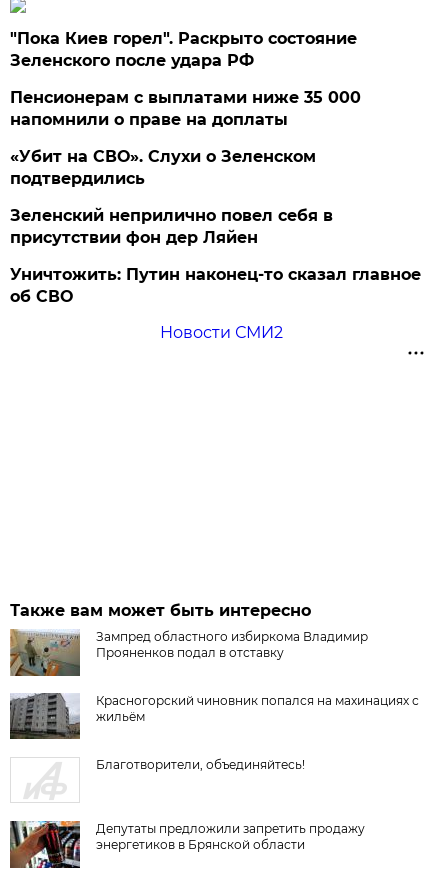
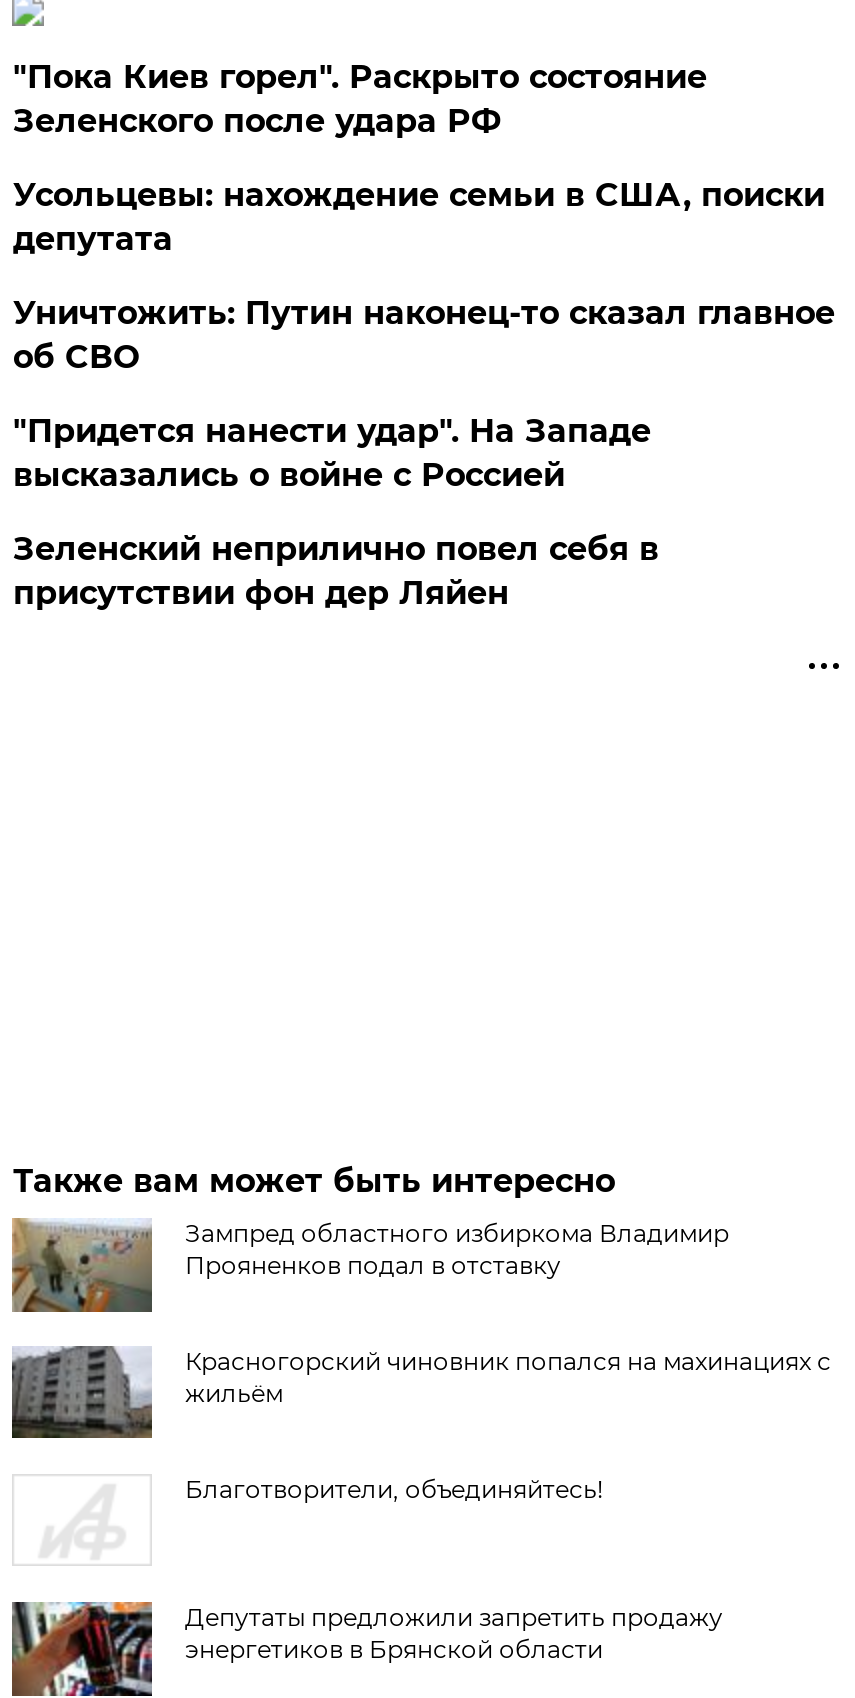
[10,88,361,188] Пенсионерам с выплатами ниже 35 000 | напомнили о праве на доплаты | «Убит на СВО». Слухи о Зеленском | подтвердились -> [13,176,825,494] Усольцевы: нахождение семьи в США, поиски | депутата | "Придется нанести удар". На Западе | высказались о войне с Россией
moved [10,206,333,247] -> [13,530,659,612]: Зеленский неприлично повел cебя в | присутствии фон дер Ляйен
moved [10,265,421,306] -> [13,294,835,376]: Уничтожить: Путин наконец-то сказал главное | об СВО
[160,323,283,342] Новости СМИ2 -> none

